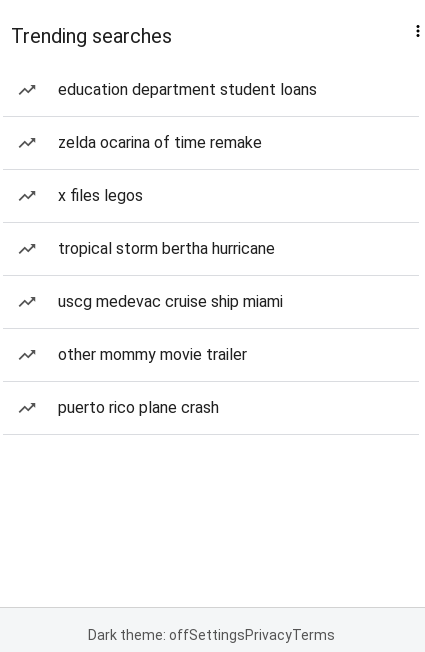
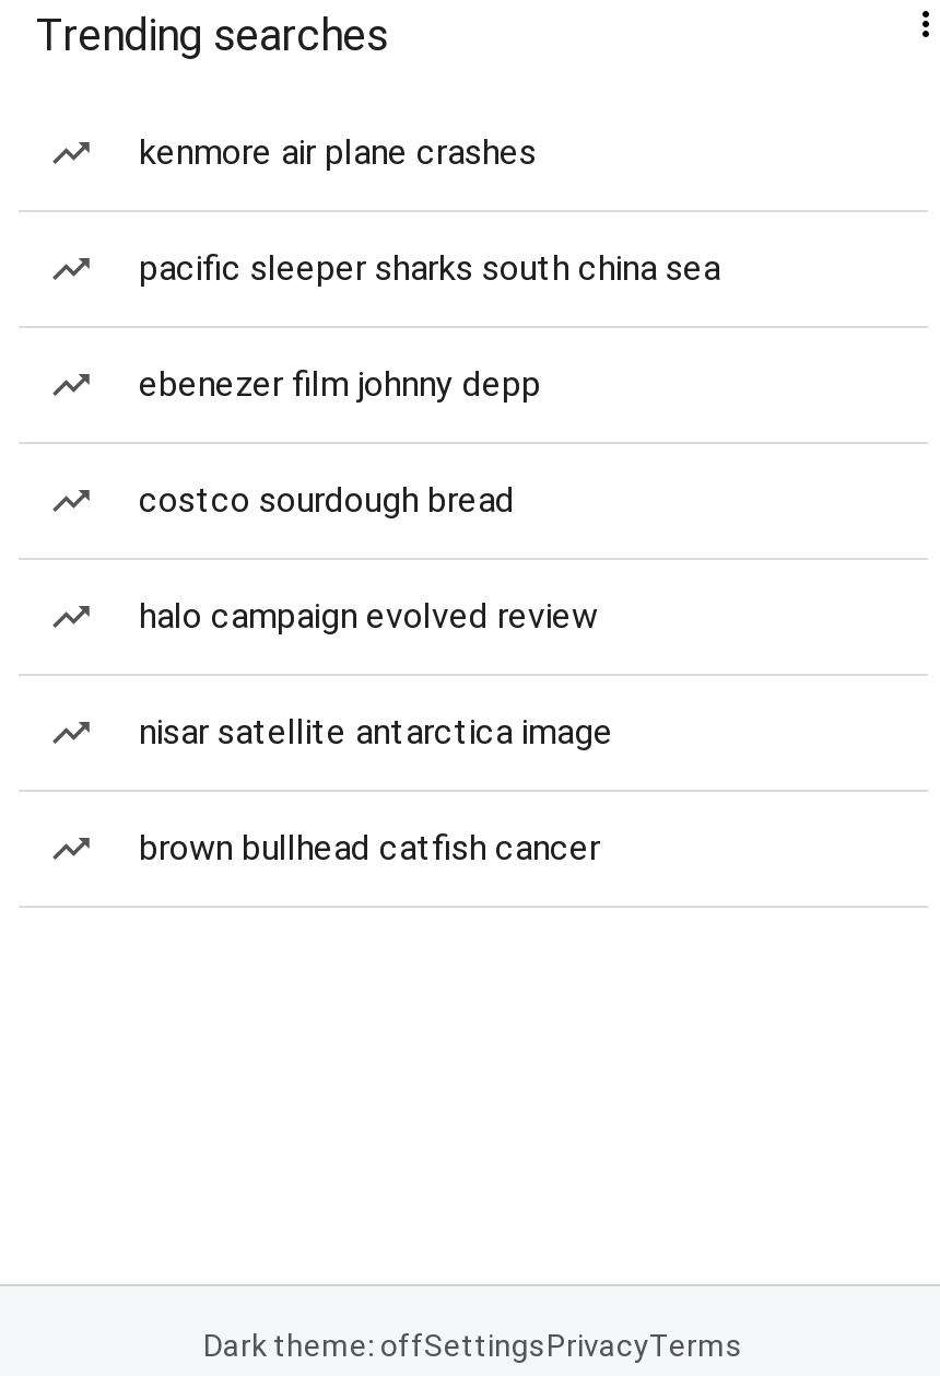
[58,80,317,99] education department student loans -> [139,131,537,173] kenmore air plane crashes
[58,133,262,152] zelda ocarina of time remake -> [139,247,720,289] pacific sleeper sharks south china sea
[58,186,143,205] x files legos -> [139,363,541,405] ebenezer film johnny depp
[58,239,275,258] tropical storm bertha hurricane -> [139,479,515,521] costco sourdough bread
[58,292,283,311] uscg medevac cruise ship miami -> [139,595,598,637] halo campaign evolved review
[58,345,247,364] other mommy movie trailer -> [139,711,613,753] nisar satellite antarctica image
[58,398,219,417] puerto rico plane crash -> [139,827,600,868] brown bullhead catfish cancer

